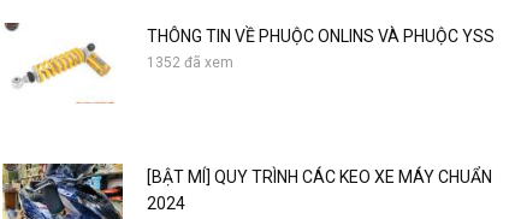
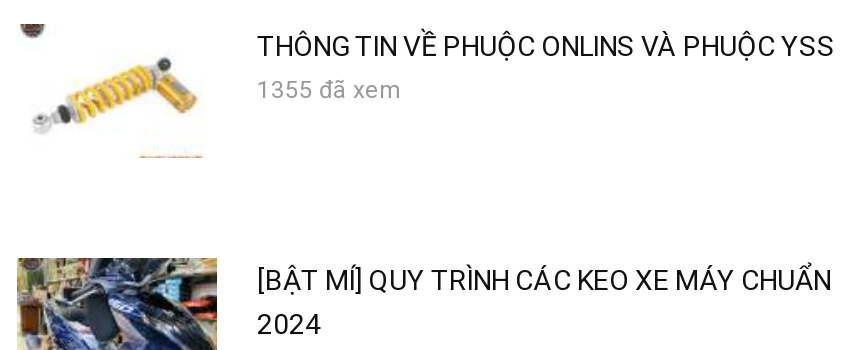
[147,54,233,71] 1352 đã xem -> [257,76,401,104] 1355 đã xem

